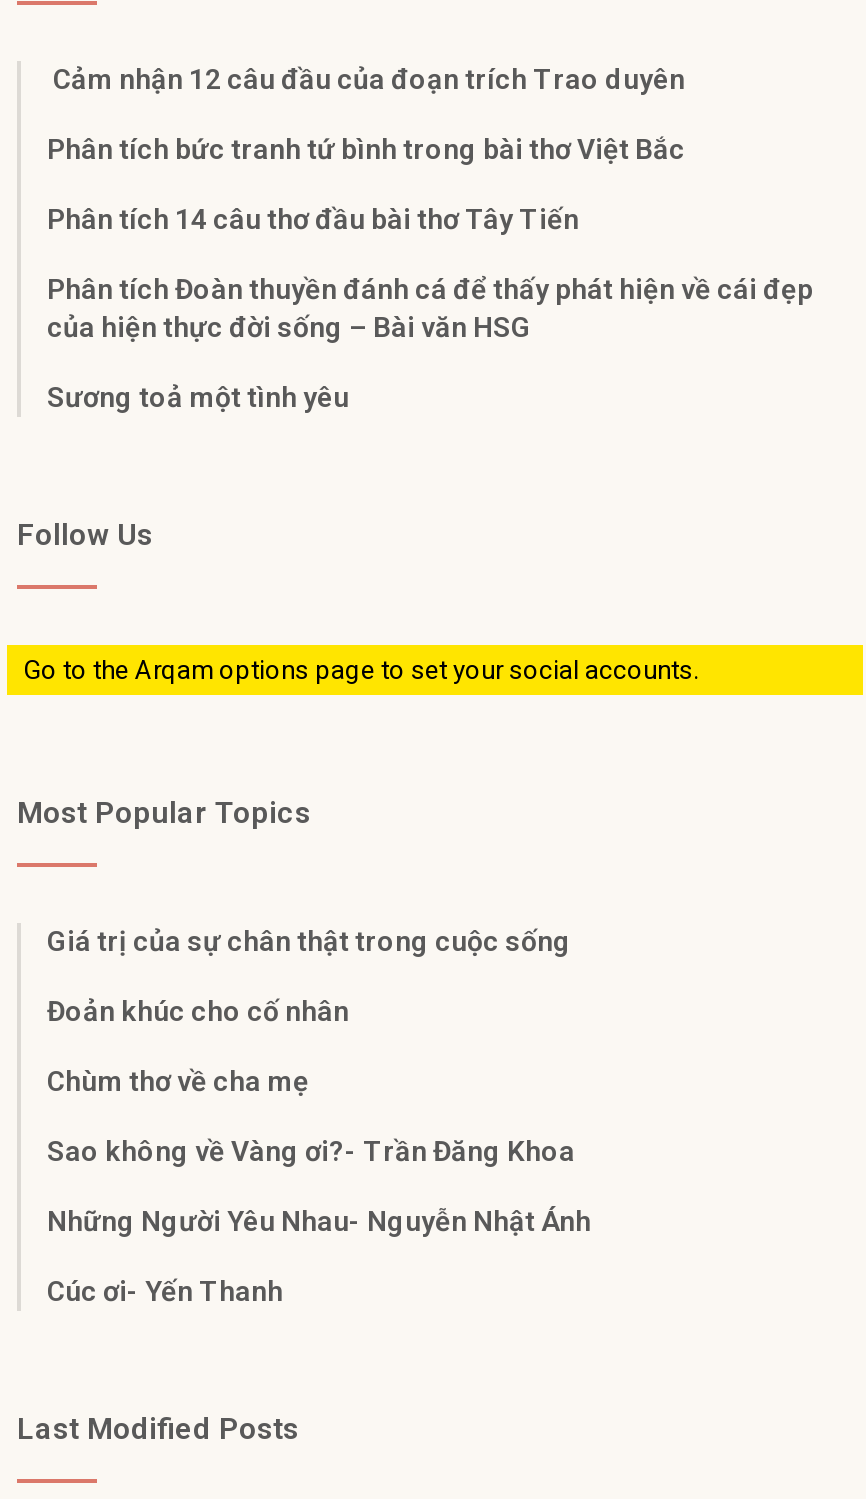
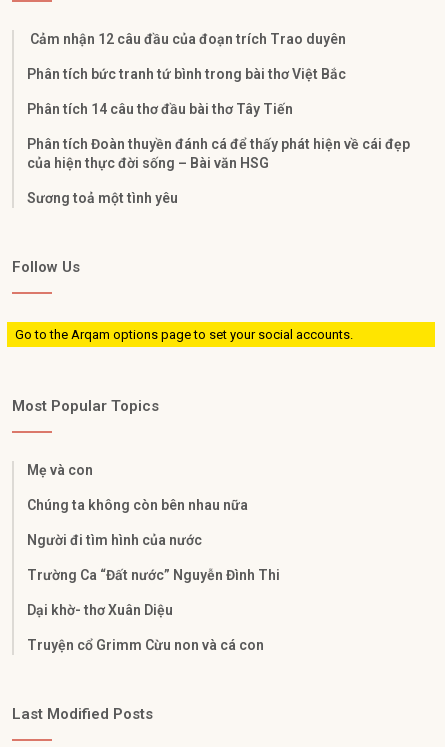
[47,924,571,956] Giá trị của sự chân thật trong cuộc sống -> [27,462,93,478] Mẹ và con
[47,994,349,1026] Đoản khúc cho cố nhân -> [27,497,248,513] Chúng ta không còn bên nhau nữa
[47,1064,309,1096] Chùm thơ về cha mẹ -> [27,532,202,548] Người đi tìm hình của nước
[47,1134,575,1166] Sao không về Vàng ơi?- Trần Đăng Khoa -> [27,567,280,583] Trường Ca “Đất nước” Nguyễn Đình Thi
[47,1204,591,1236] Những Người Yêu Nhau- Nguyễn Nhật Ánh -> [27,602,173,618] Dại khờ- thơ Xuân Diệu
[47,1274,283,1306] Cúc ơi- Yến Thanh -> [27,637,264,653] Truyện cổ Grimm Cừu non và cá con

